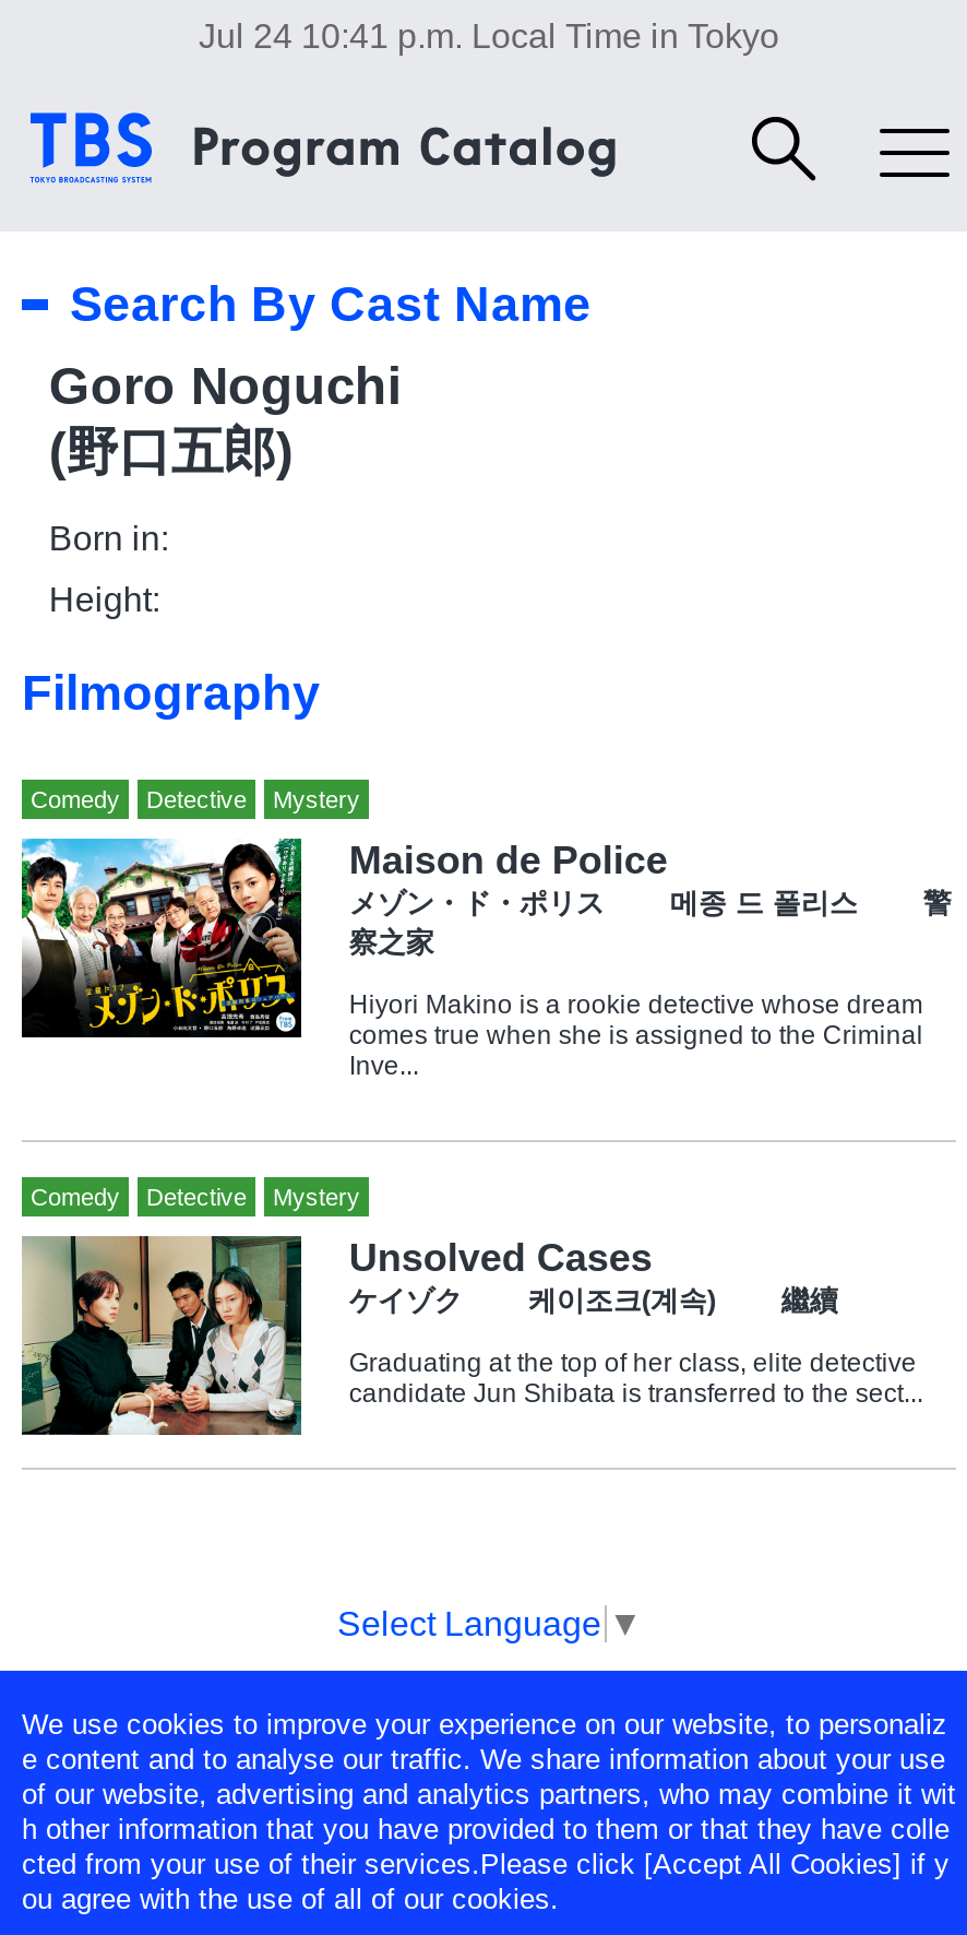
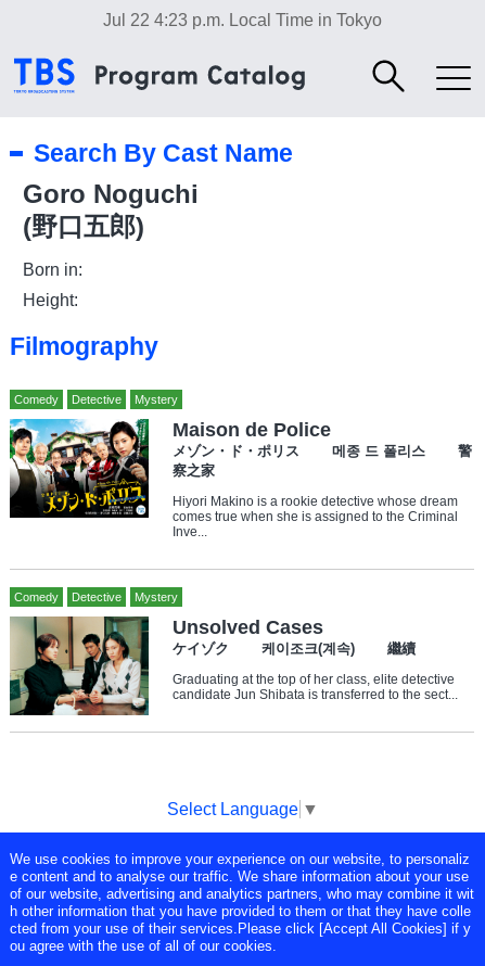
[199,17,779,55] Jul 24 10:41 p.m. Local Time in Tokyo -> [103,11,381,29] Jul 22 4:23 p.m. Local Time in Tokyo

